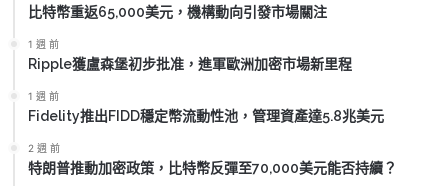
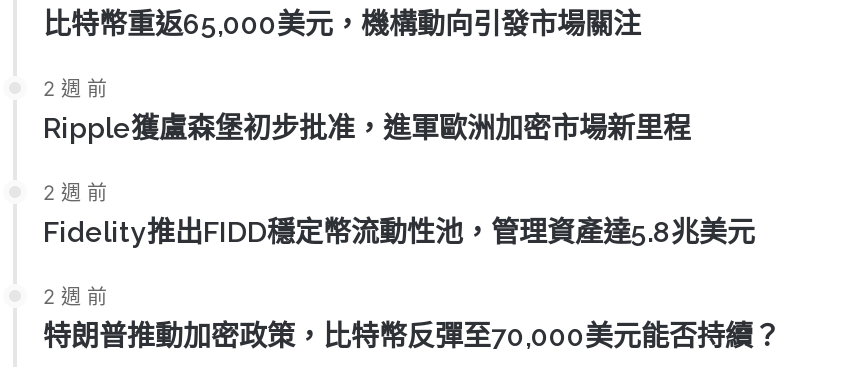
[28,38,59,50] 1 週 前 -> [43,76,107,100] 2 週 前
[28,90,59,102] 1 週 前 -> [43,180,107,204] 2 週 前

